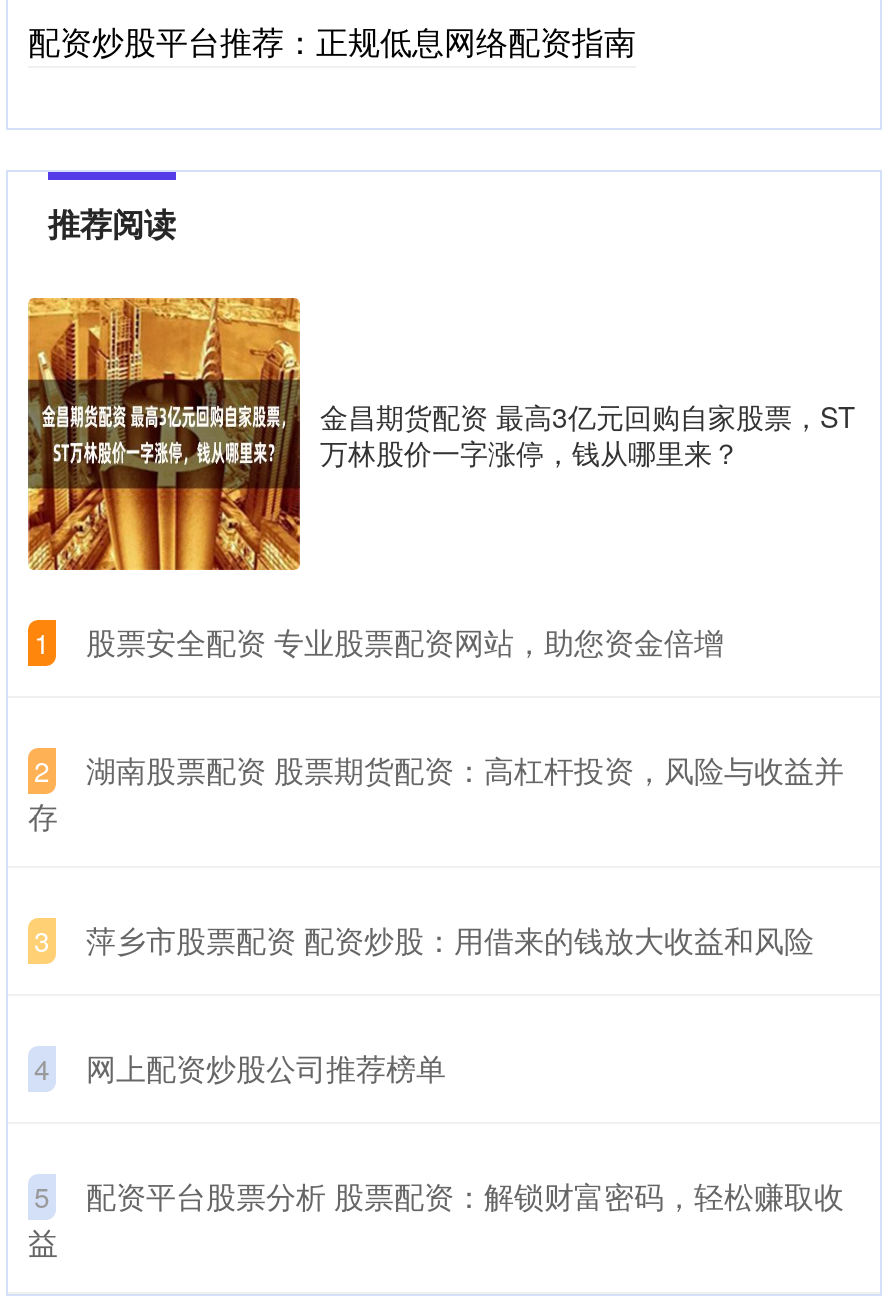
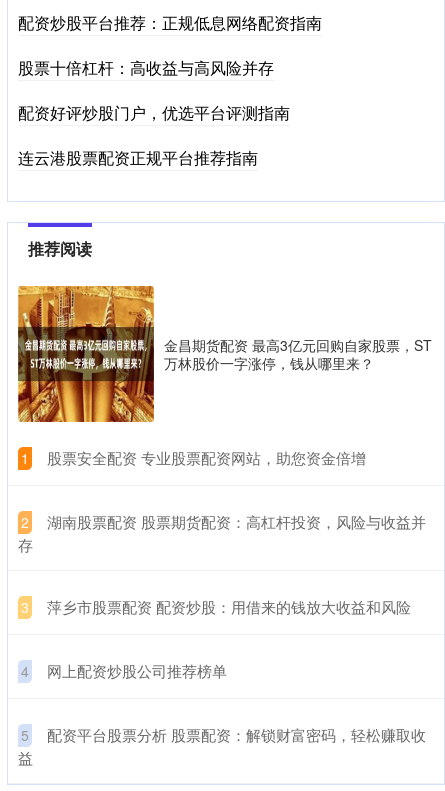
none -> [18,56,290,169] 股票十倍杠杆：高收益与高风险并存 | 配资好评炒股门户，优选平台评测指南 | 连云港股票配资正规平台推荐指南

